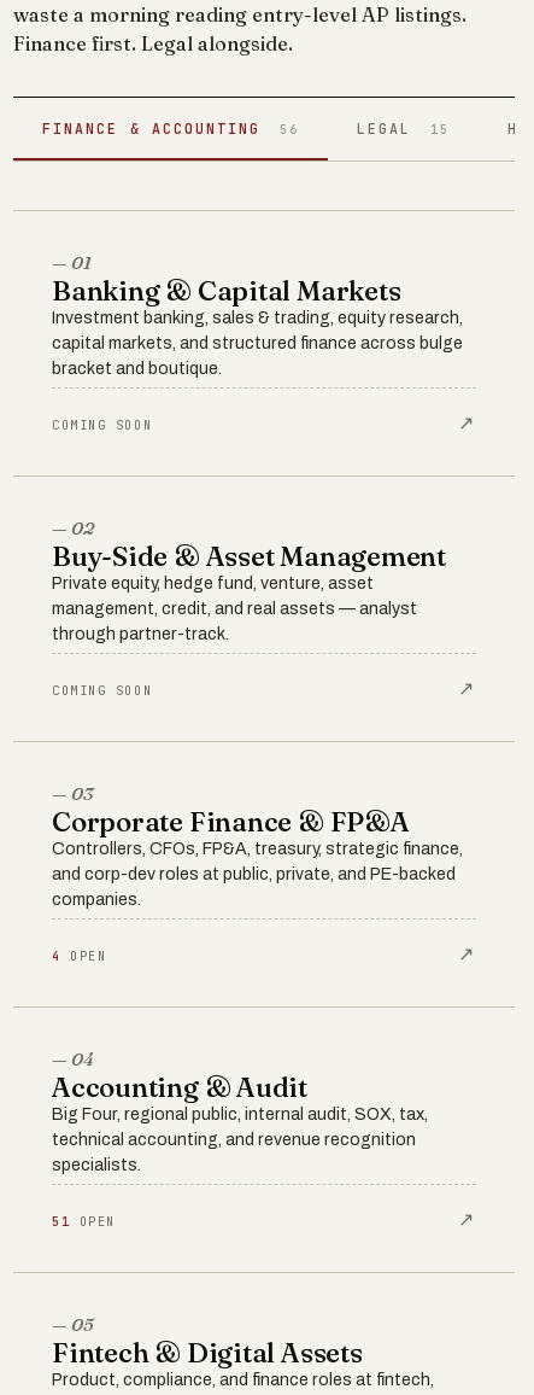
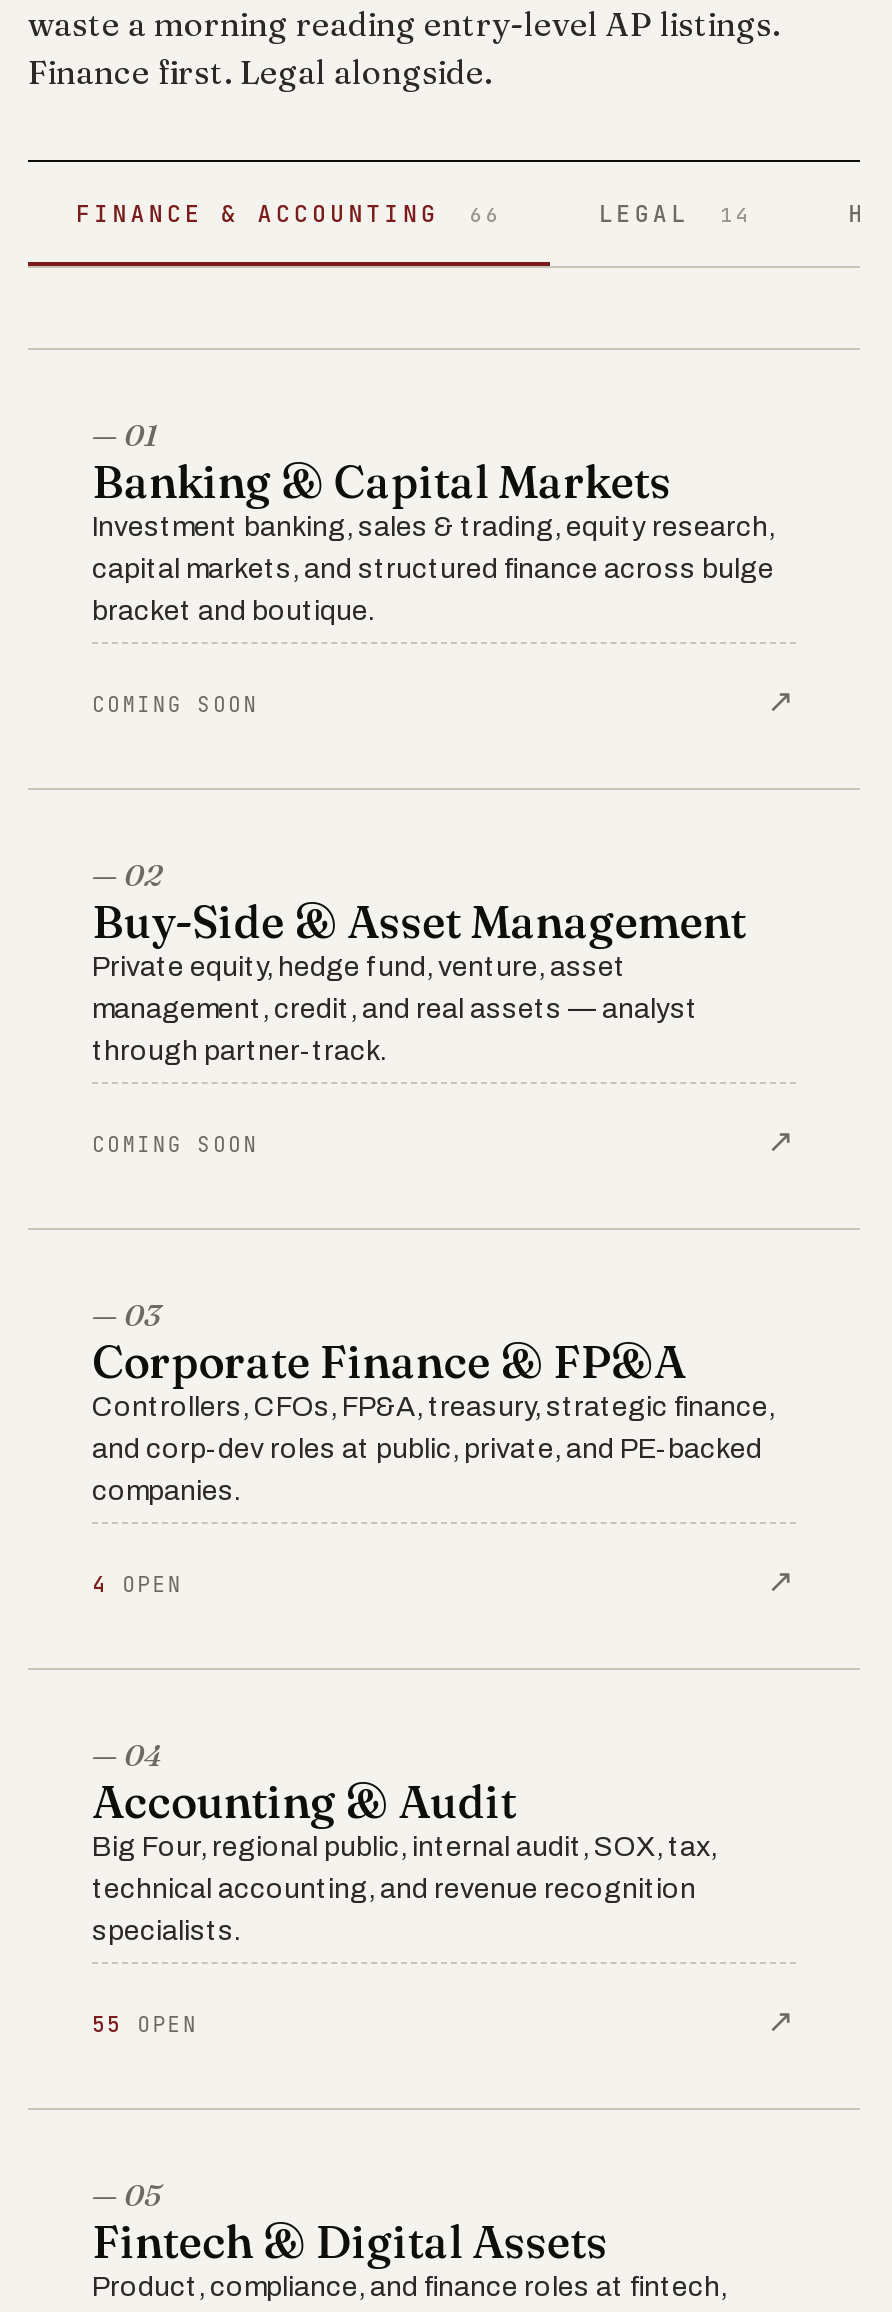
[42,119,299,137] FINANCE & ACCOUNTING 56 -> [76,197,502,227] FINANCE & ACCOUNTING 66
[357,119,450,137] LEGAL 15 -> [598,197,752,227] LEGAL 14
[52,1213,116,1230] 51 OPEN -> [92,2010,198,2038] 55 OPEN

